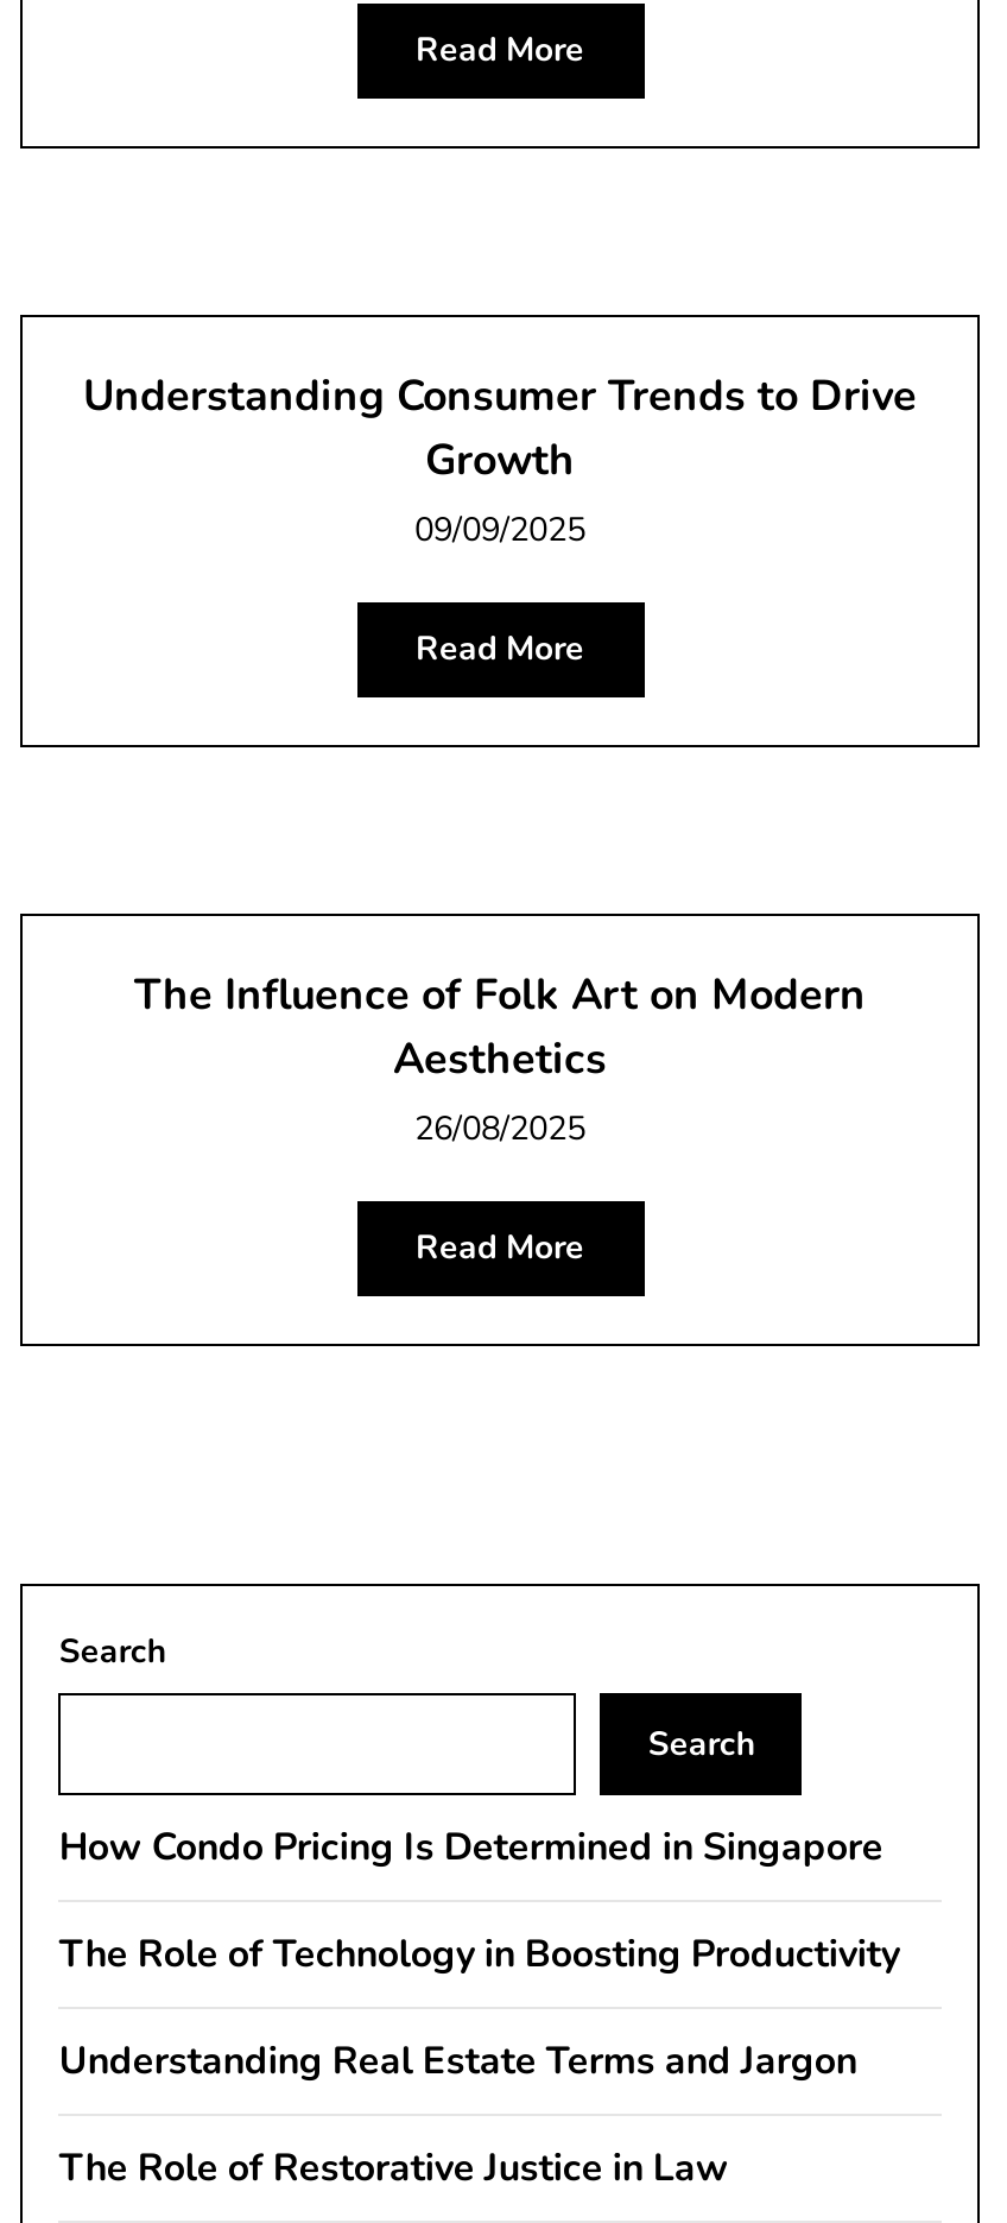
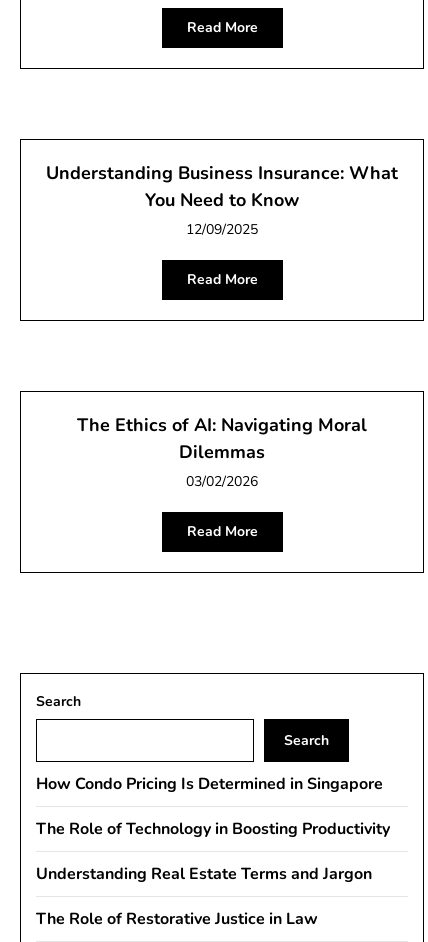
[83,367,917,552] Understanding Consumer Trends to Drive | Growth | 09/09/2025 -> [46,161,398,239] Understanding Business Insurance: What | You Need to Know | 12/09/2025
[134,966,866,1151] The Influence of Folk Art on Modern | Aesthetics | 26/08/2025 -> [77,413,367,491] The Ethics of AI: Navigating Moral | Dilemmas | 03/02/2026

